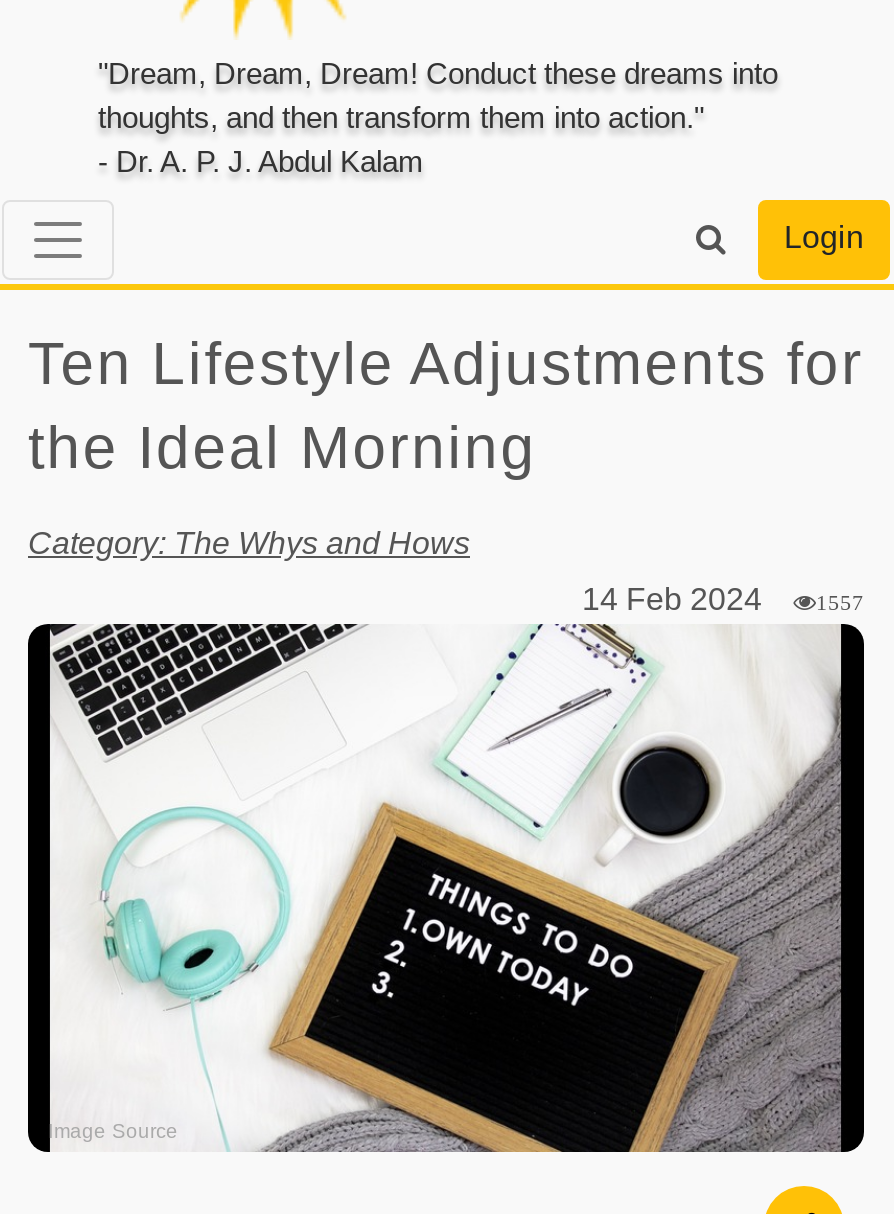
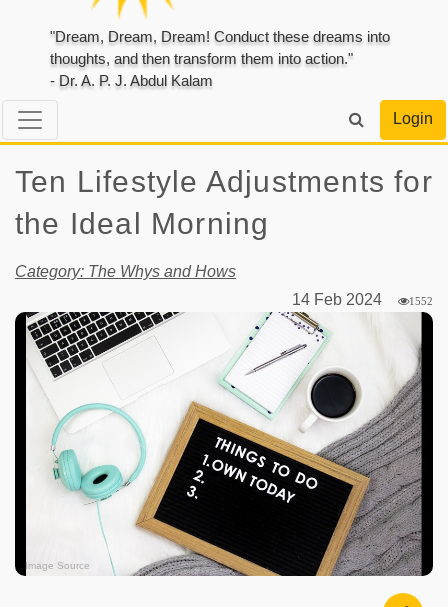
[582,582,864,616] 14 Feb 2024 1557 -> [292,291,433,308] 14 Feb 2024 1552

